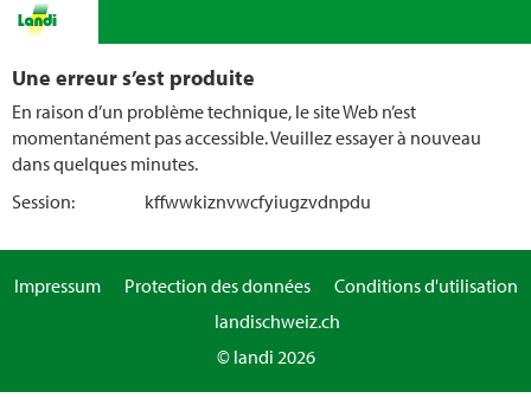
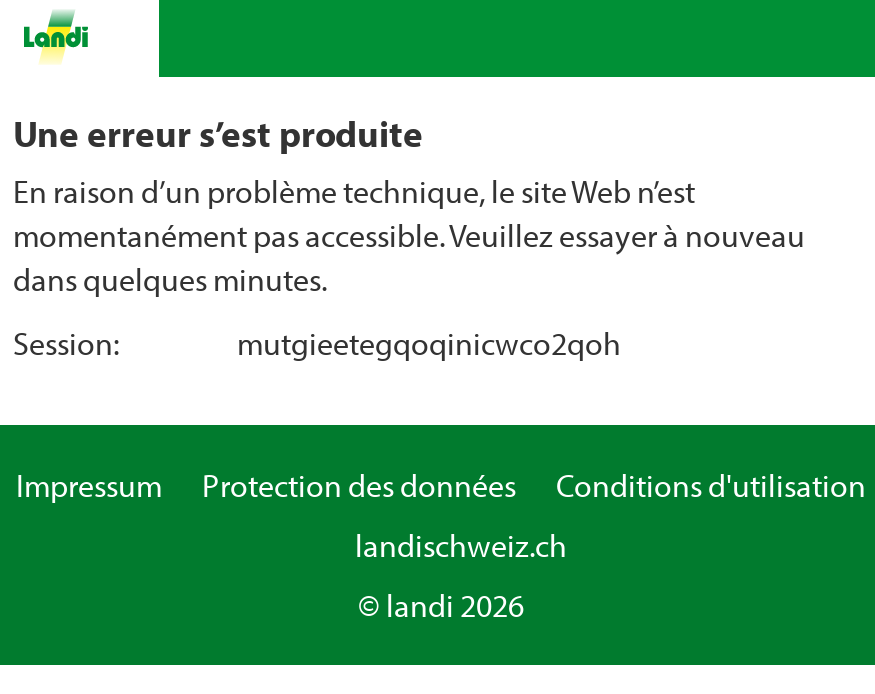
[145,190,371,213] kffwwkiznvwcfyiugzvdnpdu -> [237,323,621,363] mutgieetegqoqinicwco2qoh

